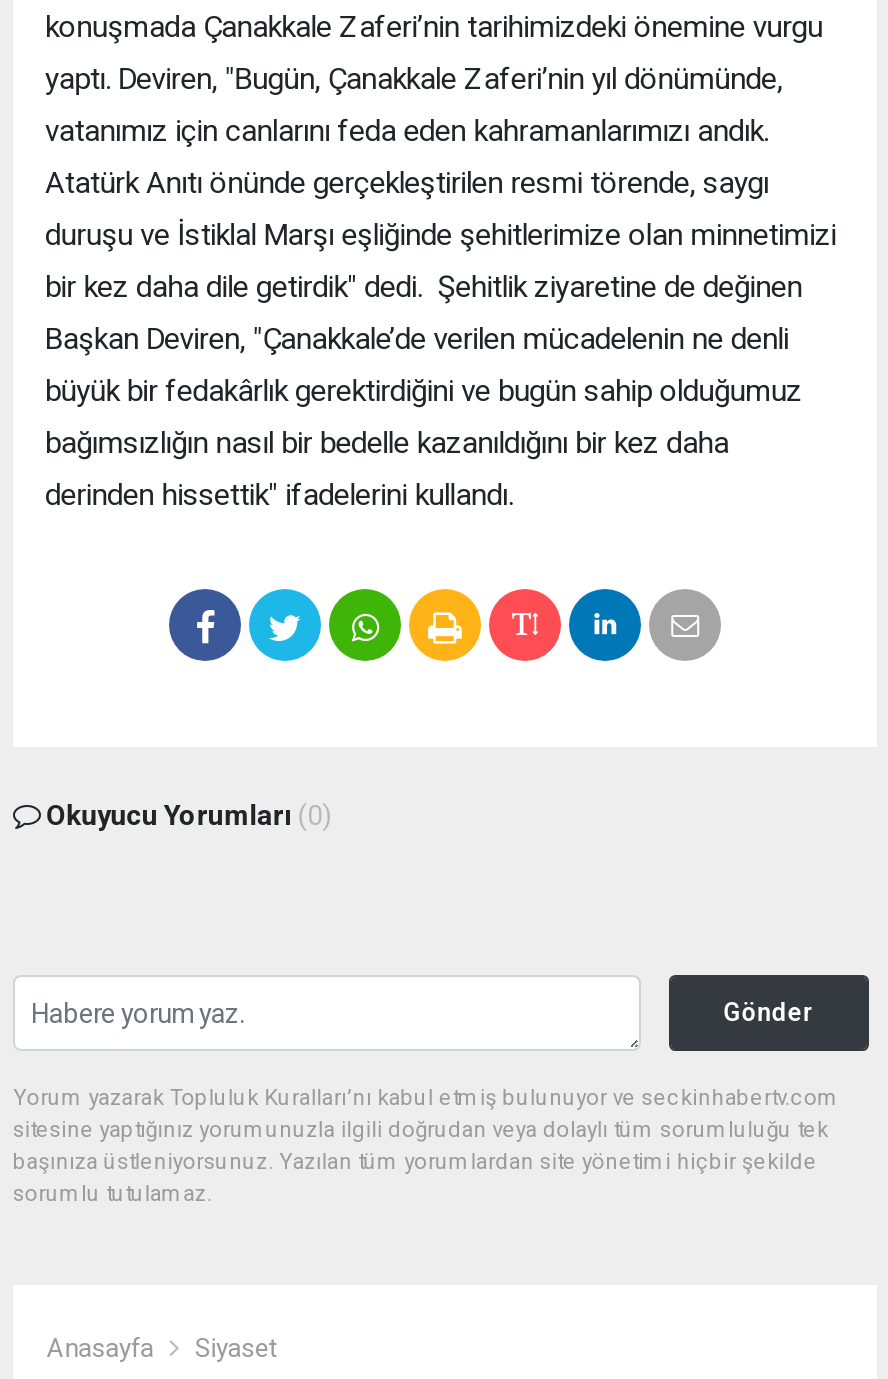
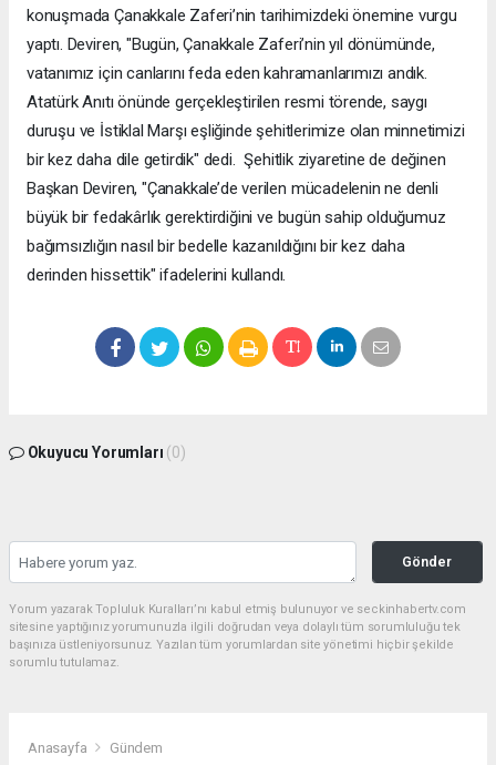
[195,1333,276,1363] Siyaset -> [109,739,163,756] Gündem

